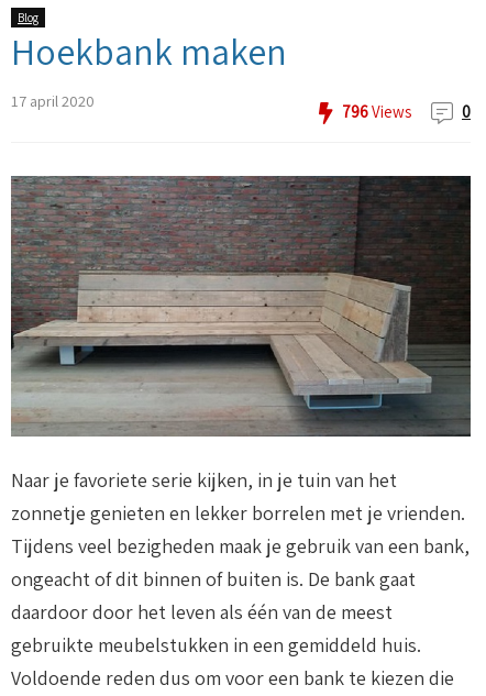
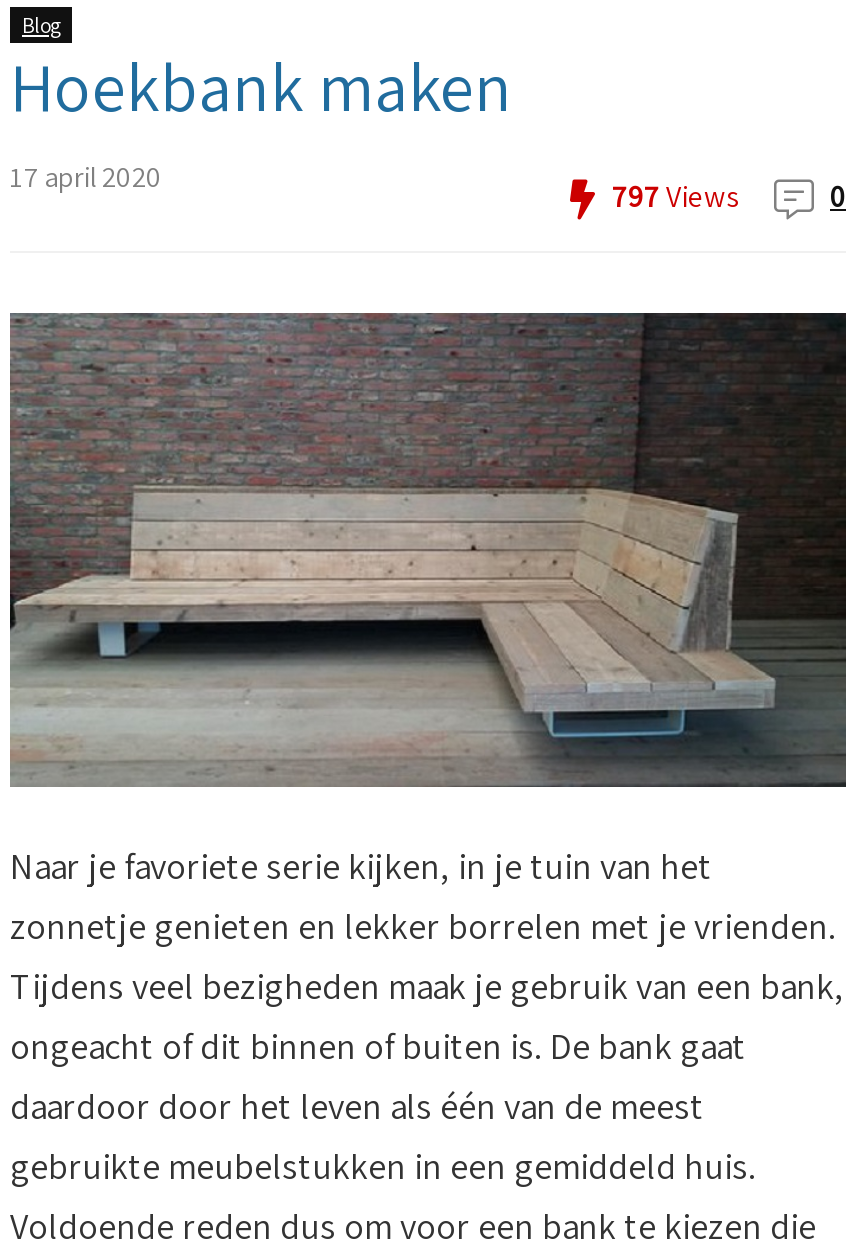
[342,101,411,122] 796 Views -> [612,177,738,215] 797 Views

